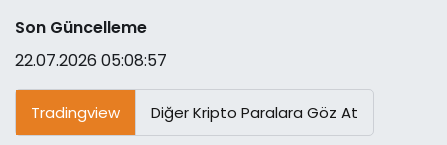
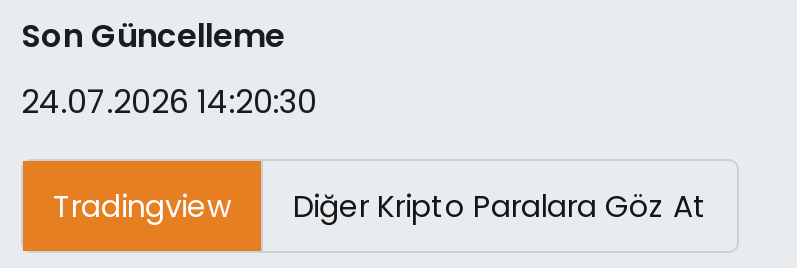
[15,49,167,72] 22.07.2026 05:08:57 -> [21,79,317,125] 24.07.2026 14:20:30

